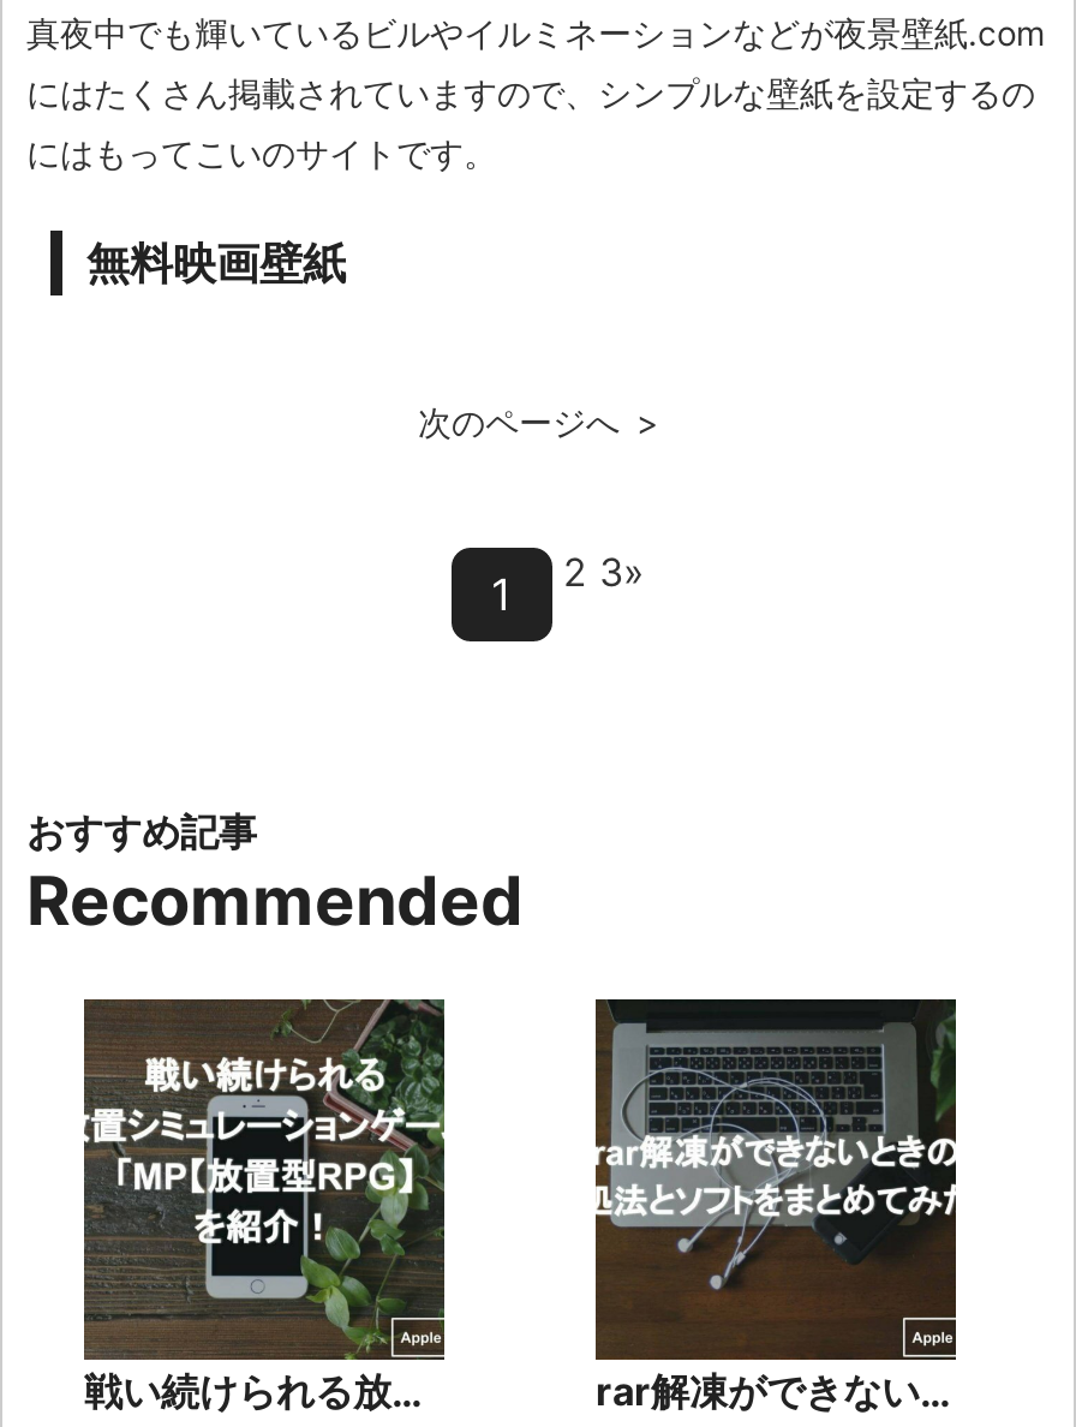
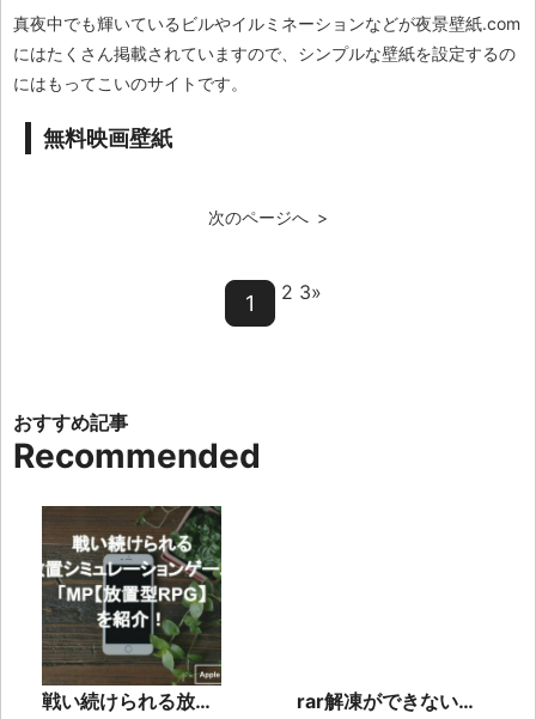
[593,996,958,1363] [image] -> none

